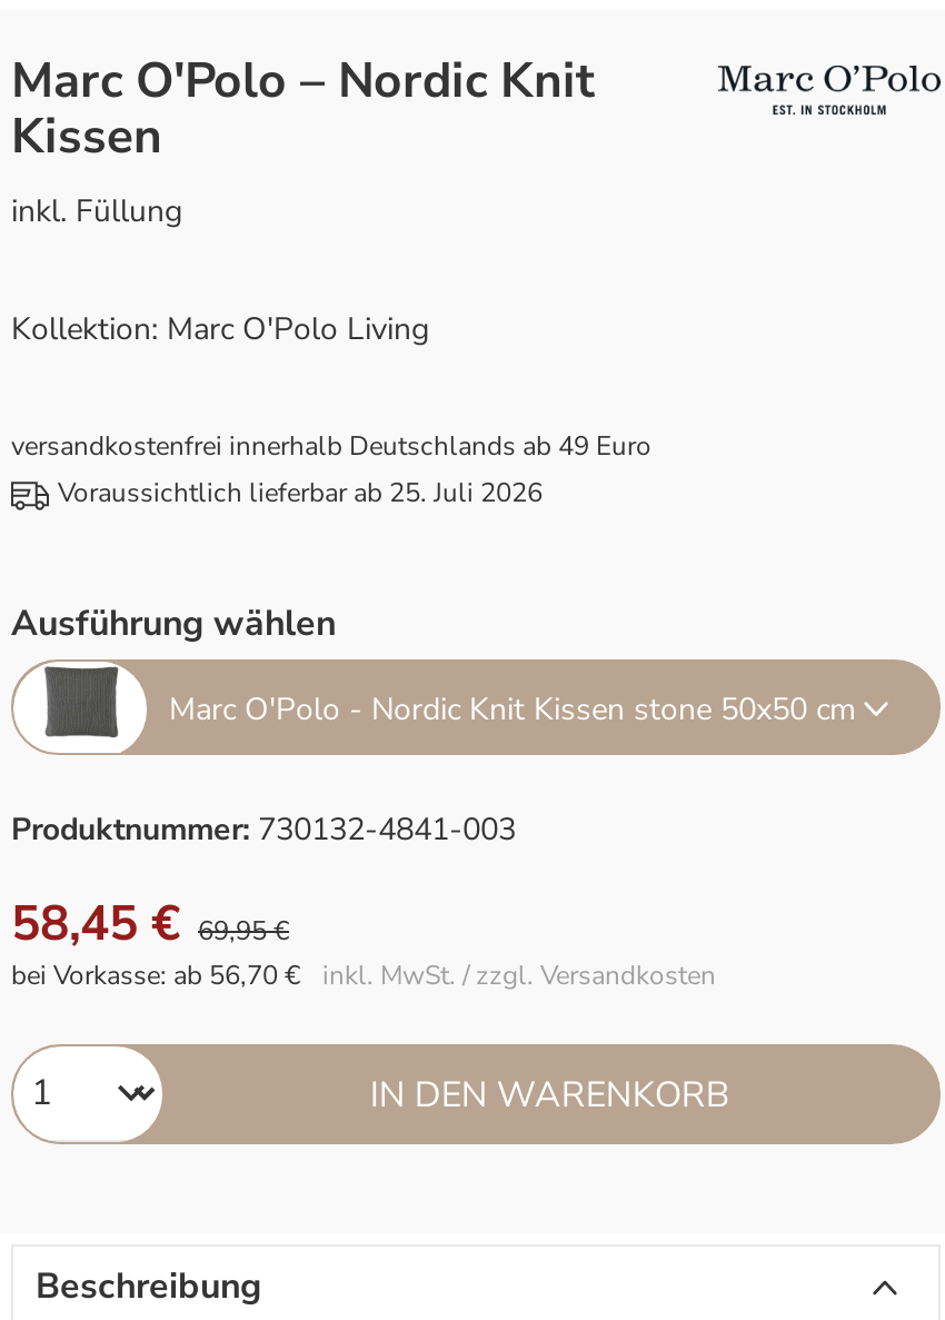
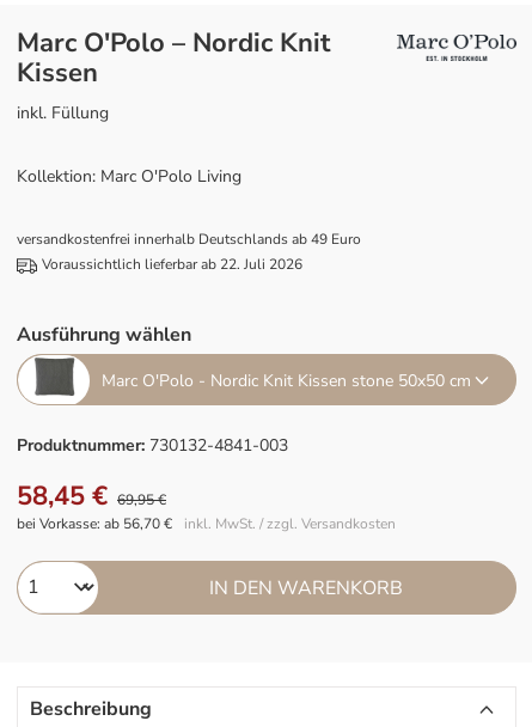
[58,475,543,510] Voraussichtlich lieferbar ab 25. Juli 2026 -> [42,255,302,274] Voraussichtlich lieferbar ab 22. Juli 2026

